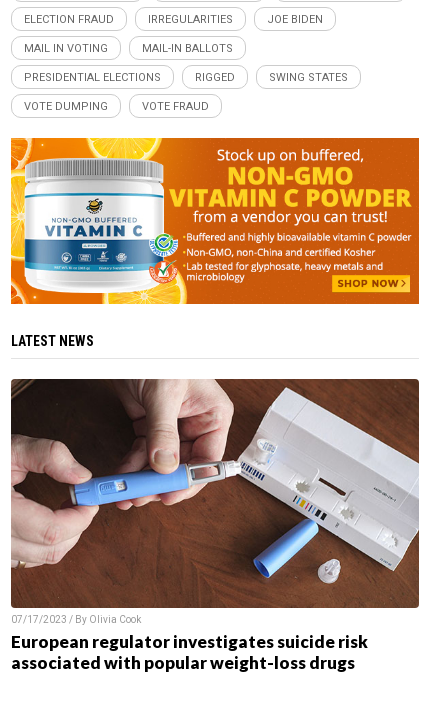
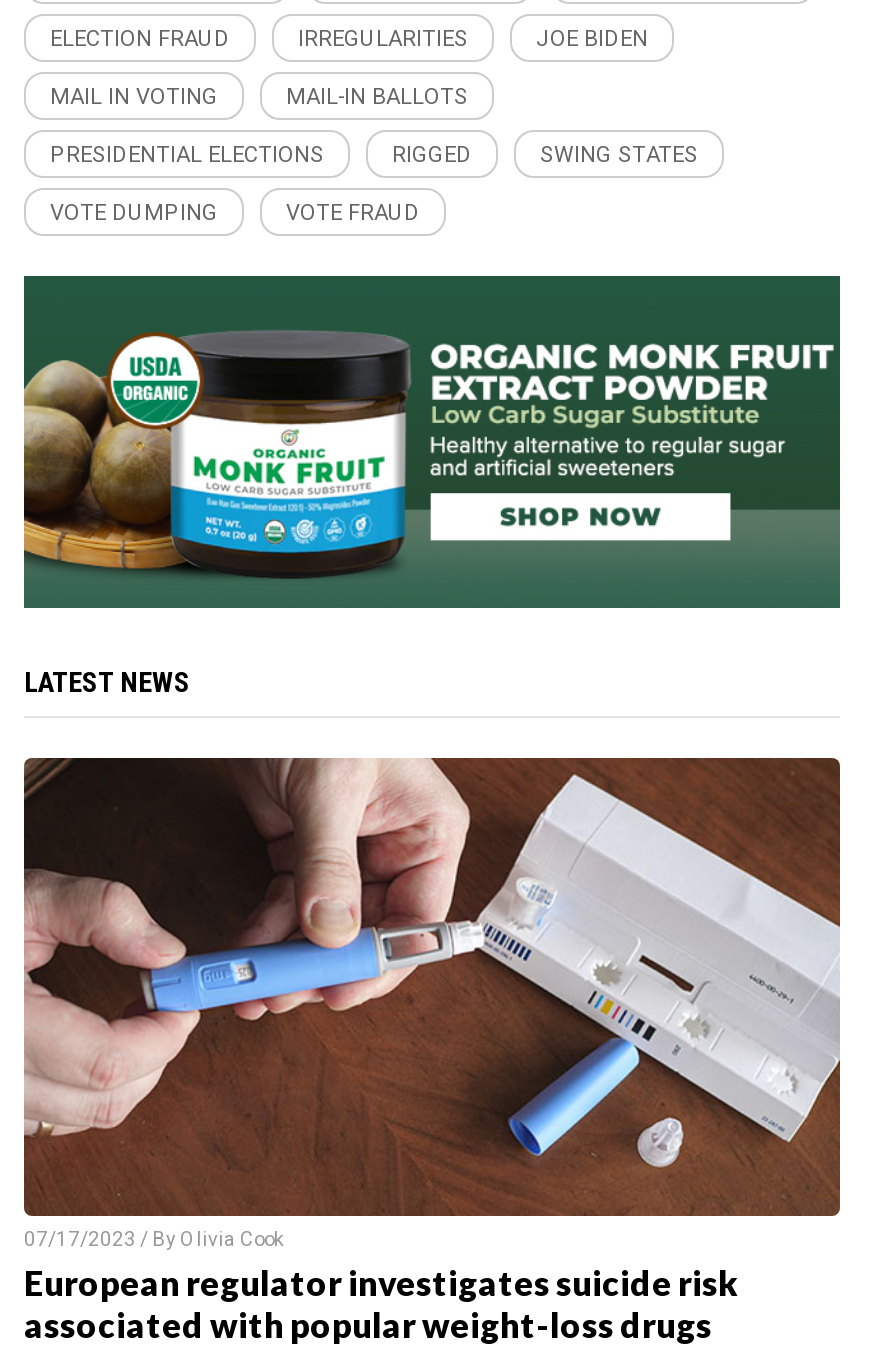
[10,137,420,305] [image] -> [22,274,842,610] [image]

